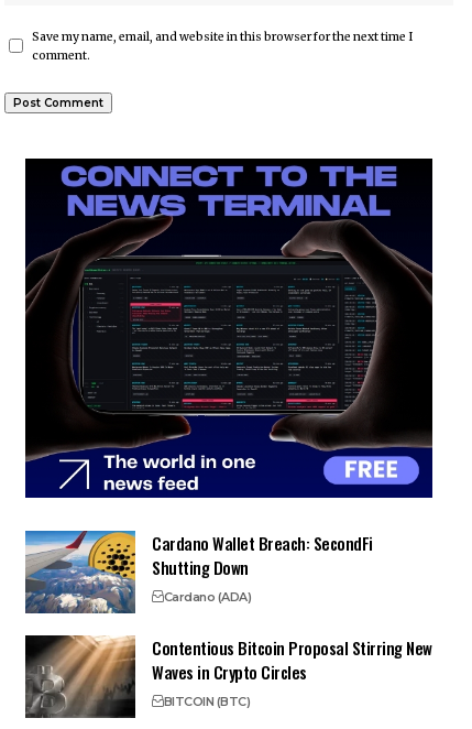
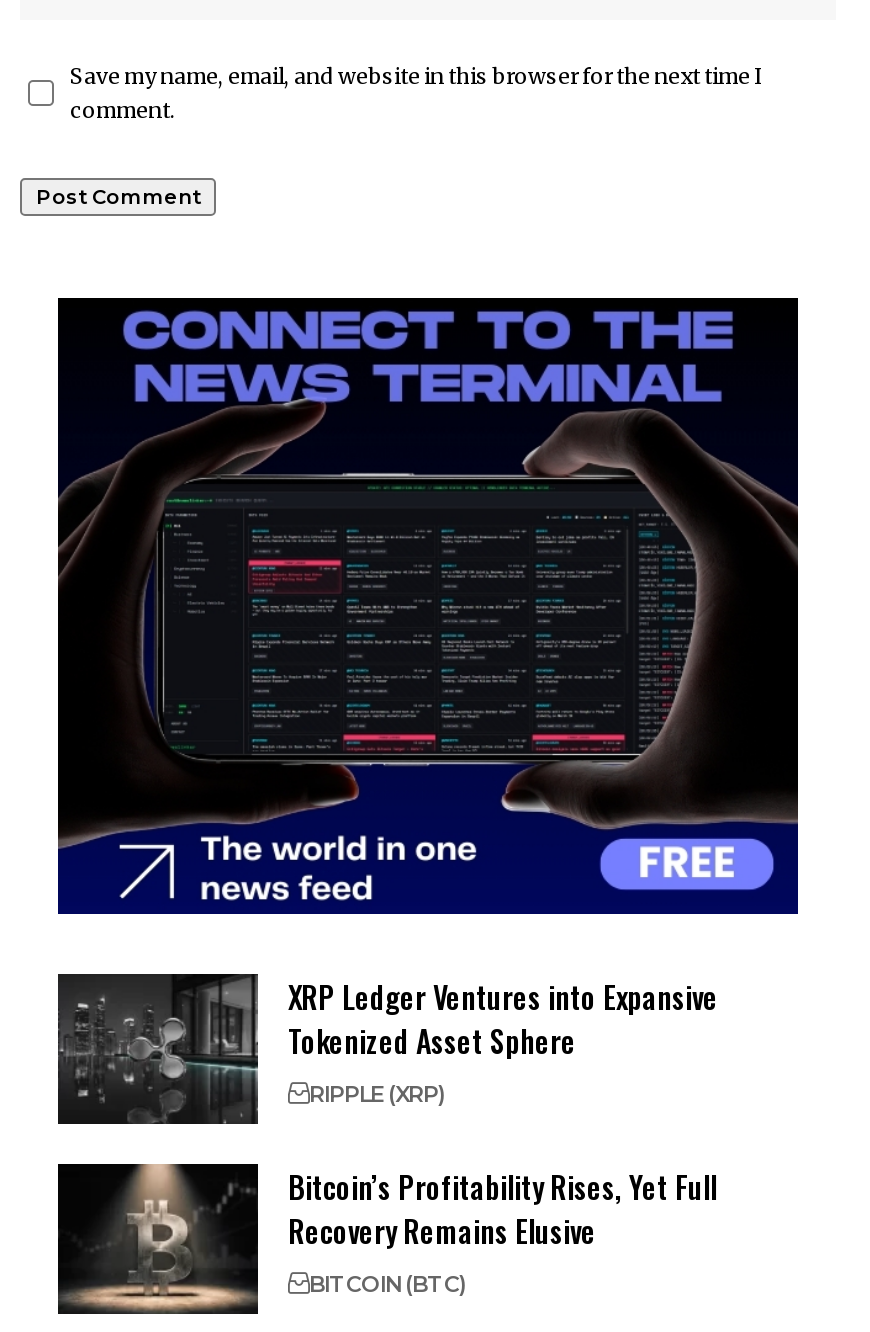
[24,530,372,614] [image] | Cardano Wallet Breach: SecondFi | Shutting Down | Cardano (ADA) -> [56,972,718,1124] [image] | XRP Ledger Ventures into Expansive | Tokenized Asset Sphere | RIPPLE (XRP)
[25,635,432,718] [image] | Contentious Bitcoin Proposal Stirring New | Waves in Crypto Circles -> [60,1162,717,1312] [image] | Bitcoin’s Profitability Rises, Yet Full | Recovery Remains Elusive

